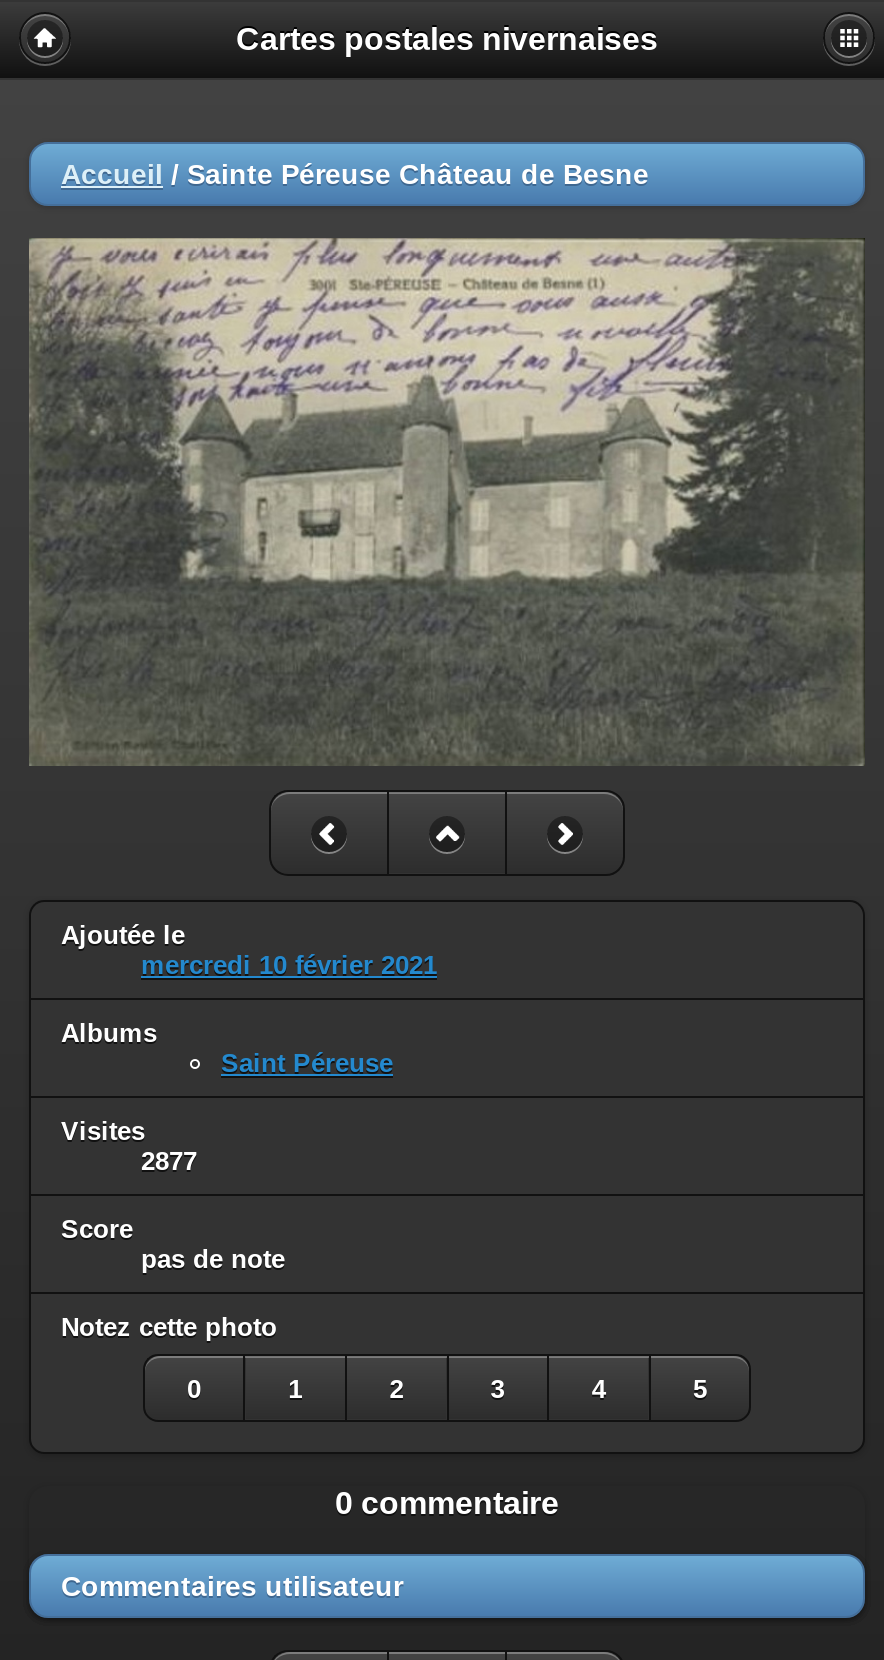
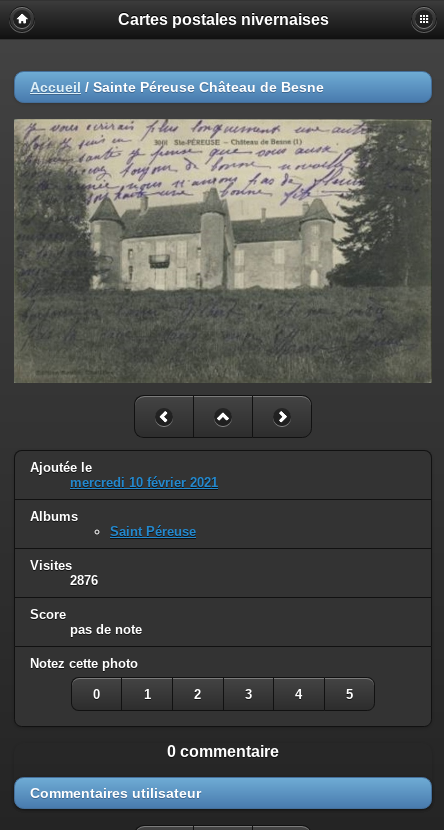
[141,1146,197,1176] 2877 -> [70,573,98,588] 2876

